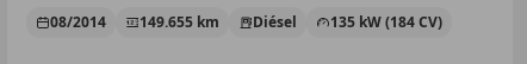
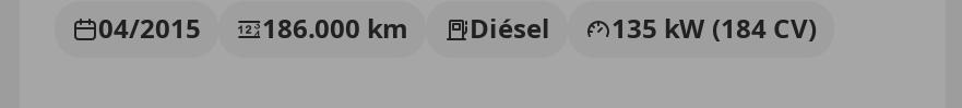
[50,12,219,32] 08/2014 | 149.655 km -> [98,9,408,46] 04/2015 | 186.000 km

